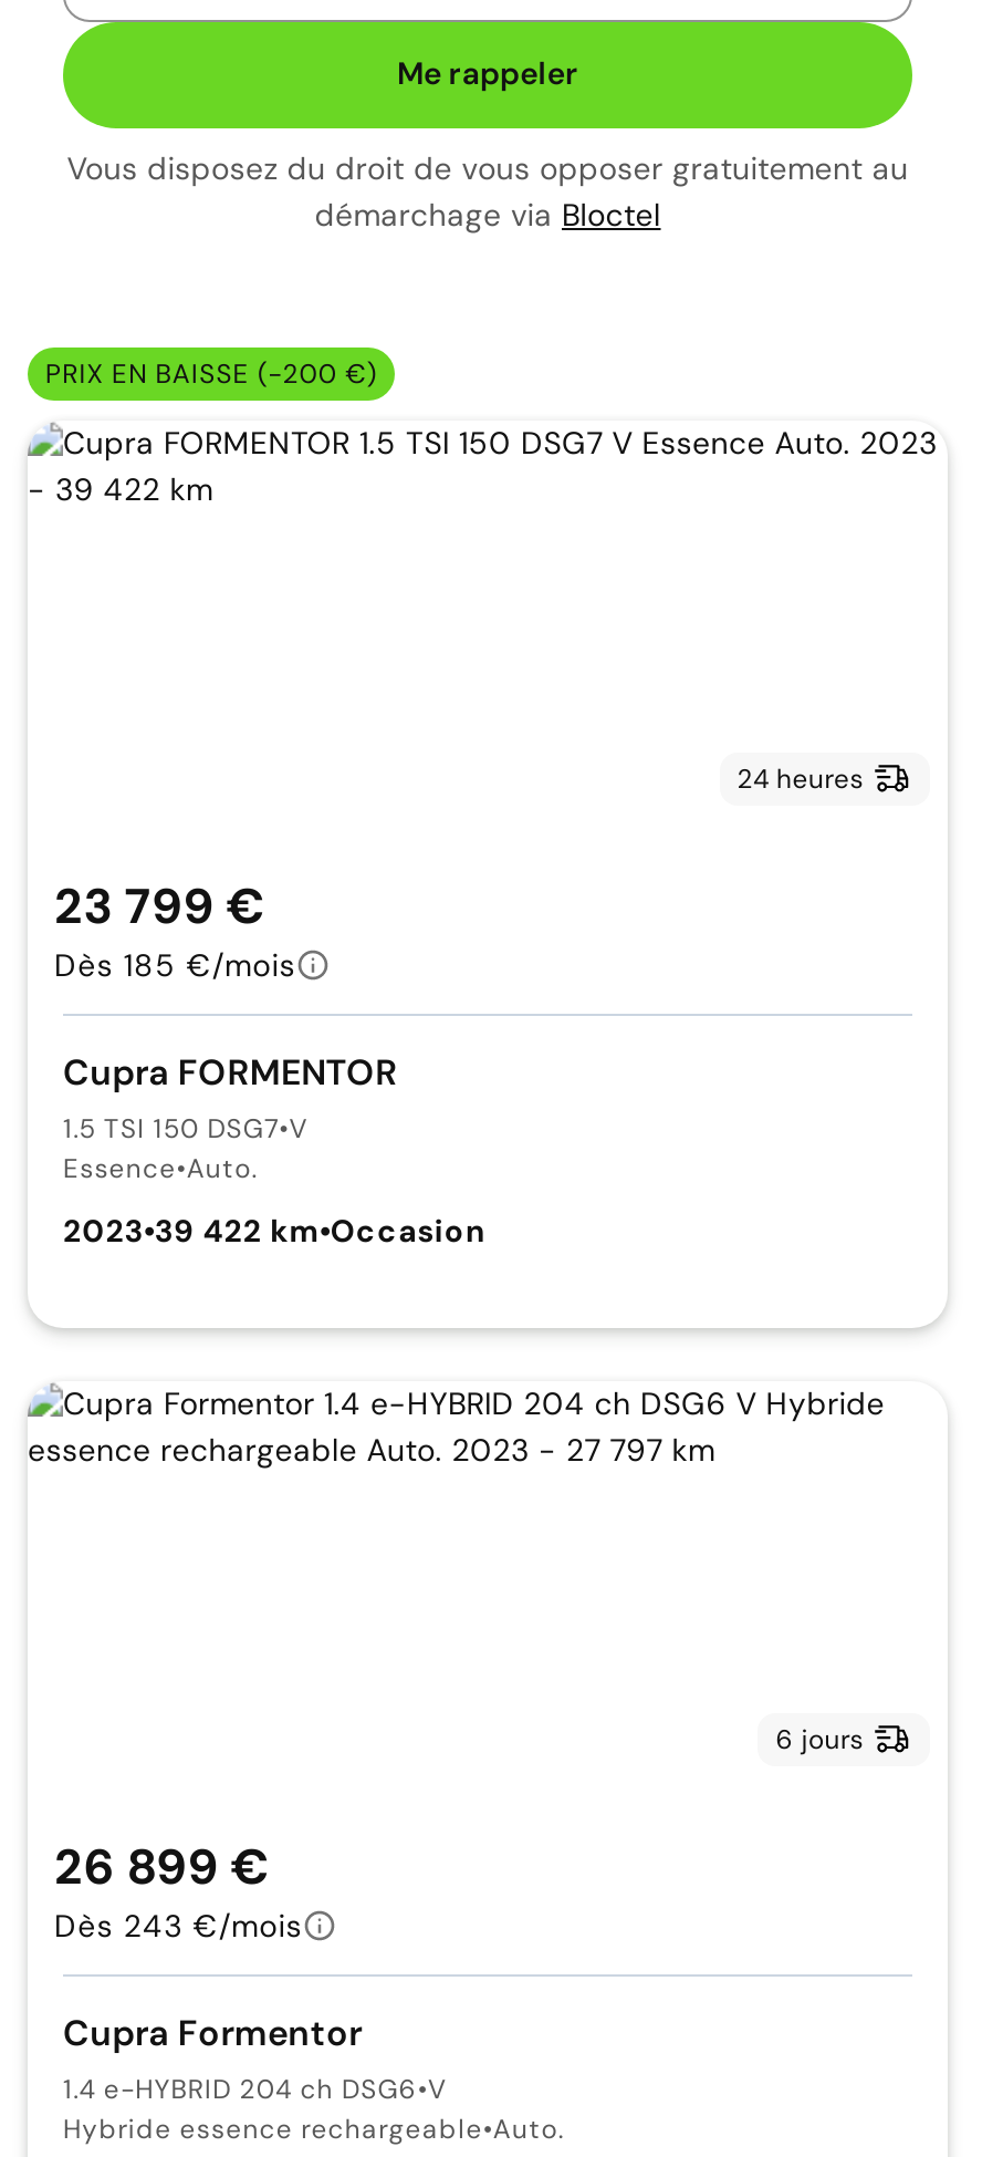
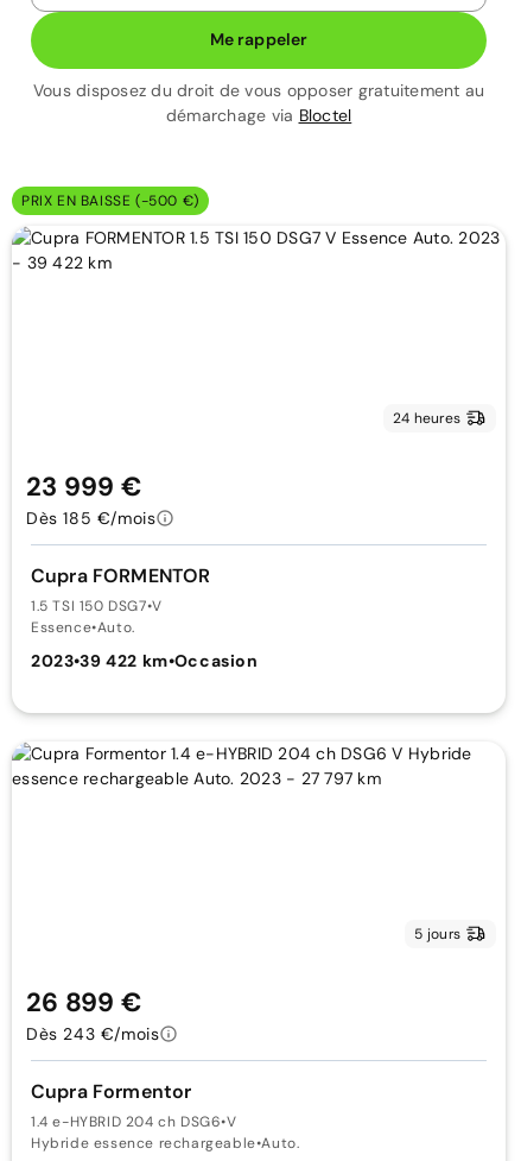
[45,356,377,391] PRIX EN BAISSE (-200 €) -> [21,191,199,210] PRIX EN BAISSE (-500 €)
[54,874,264,938] 23 799 € -> [26,469,141,504] 23 999 €
[776,1722,864,1757] 6 jours -> [414,924,460,943] 5 jours

